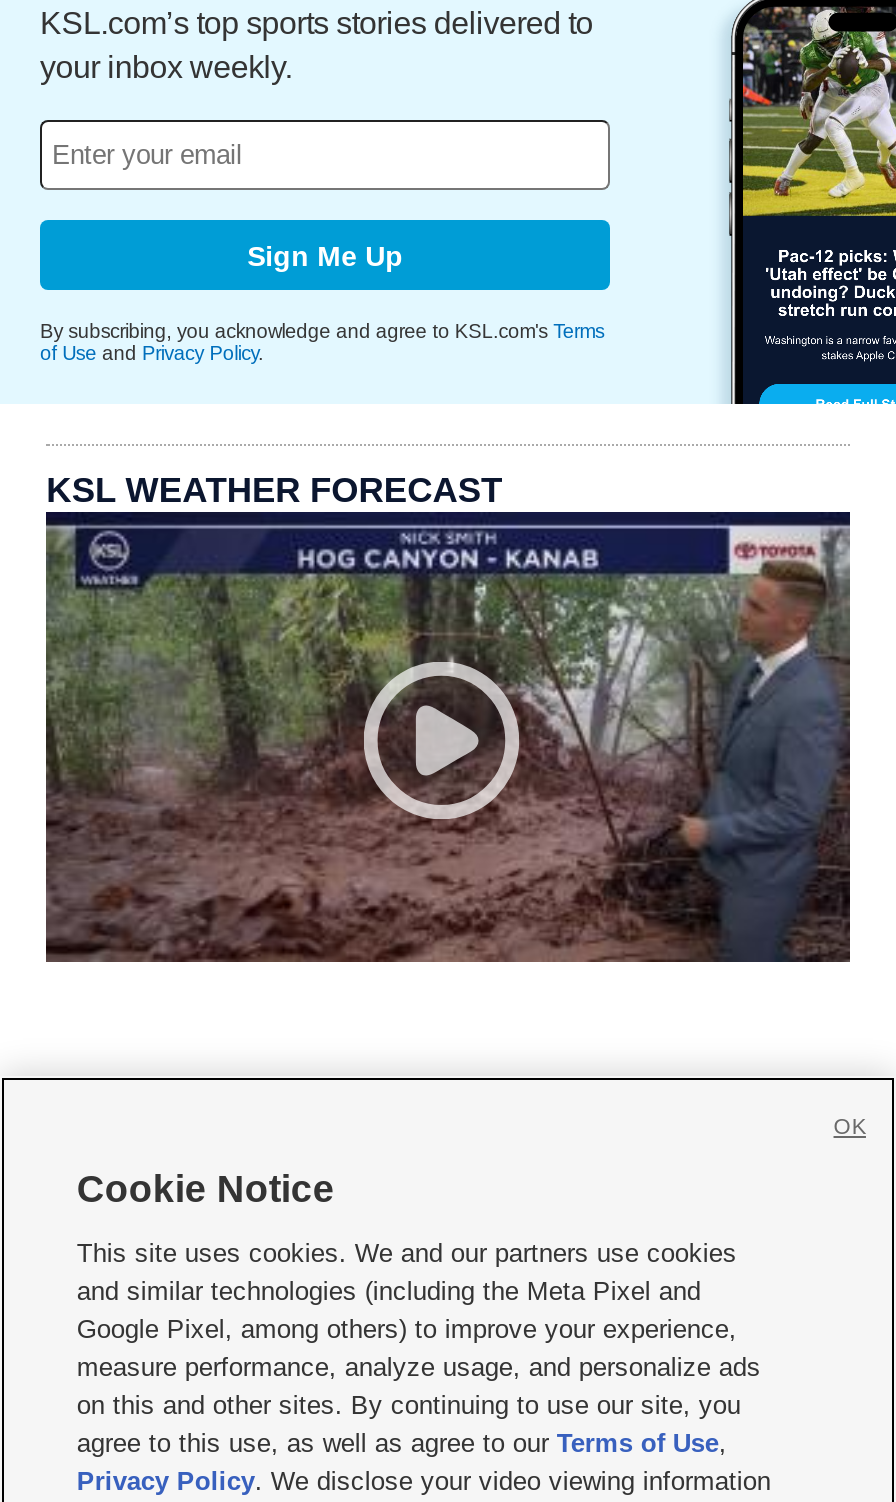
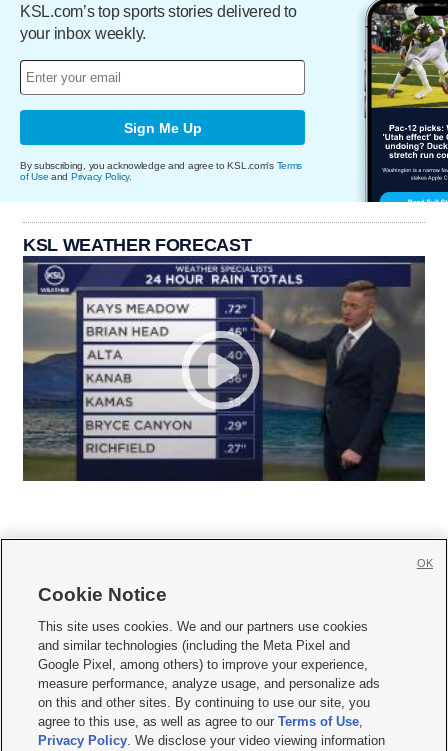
[46,516,850,964] [image] -> [23,263,425,482] [image]

